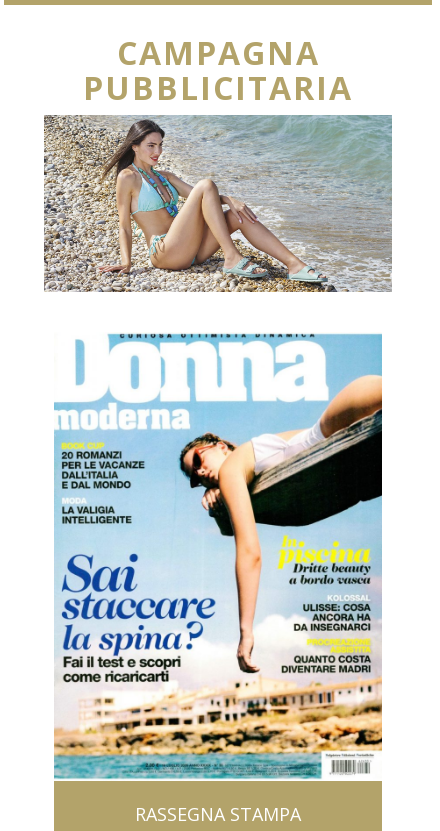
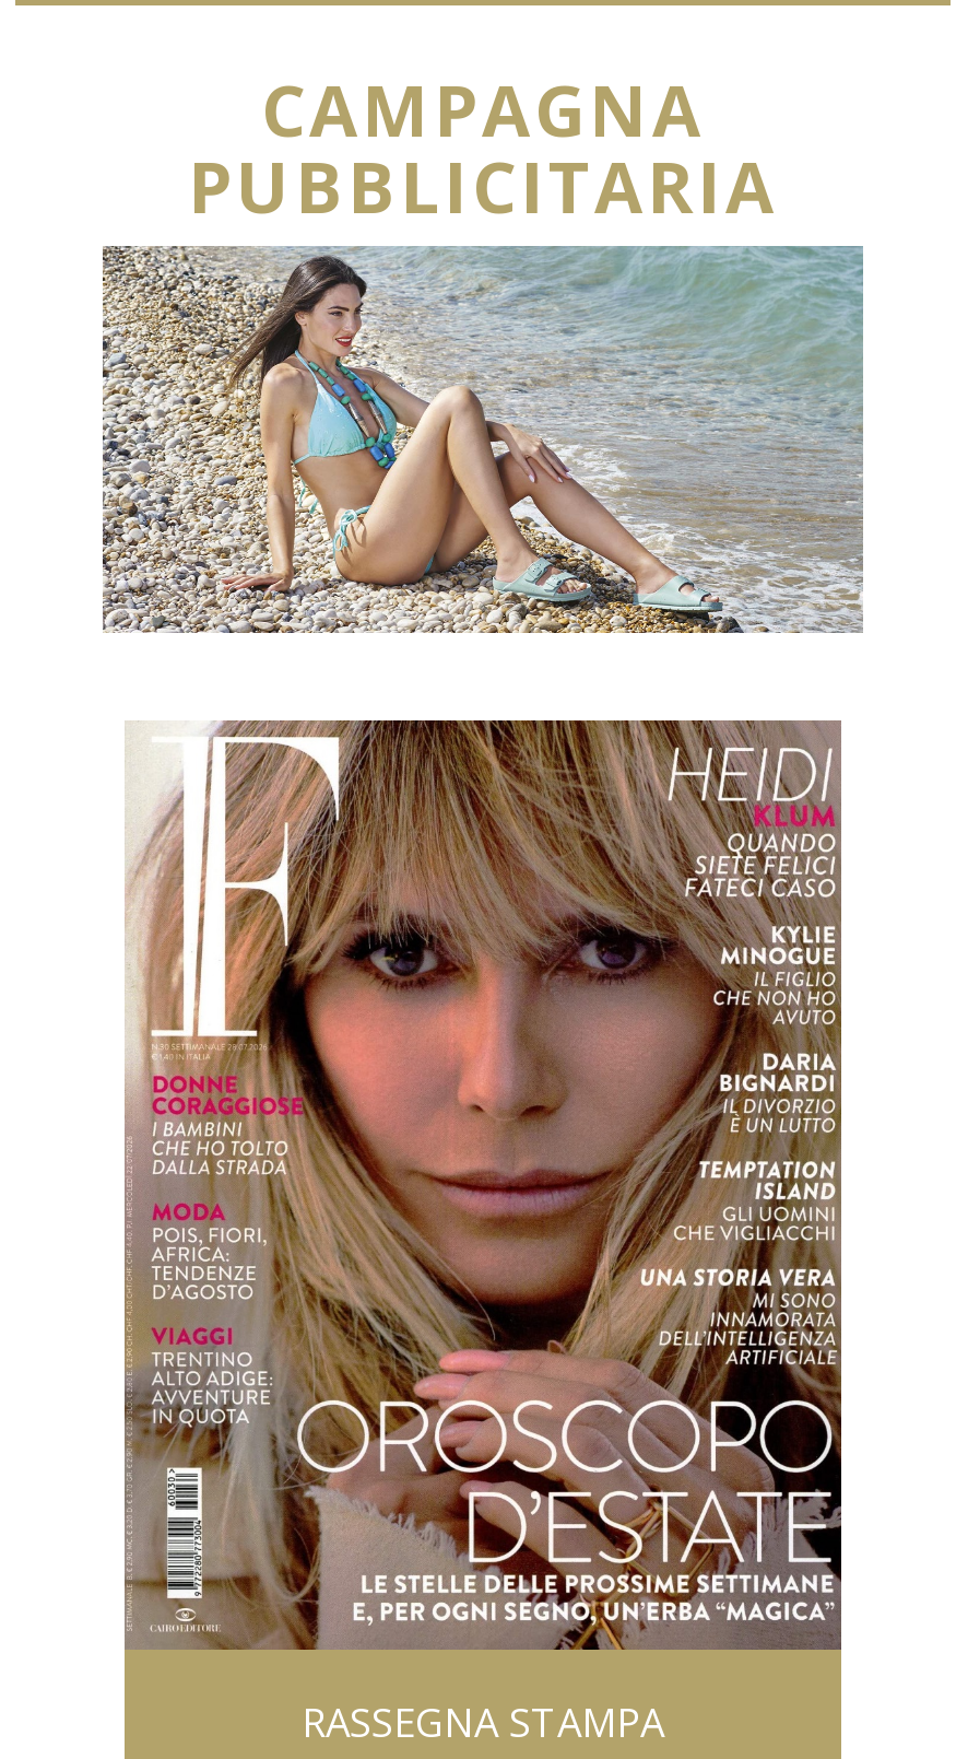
[54,333,383,782] [image] -> [122,718,843,1652] [image]

